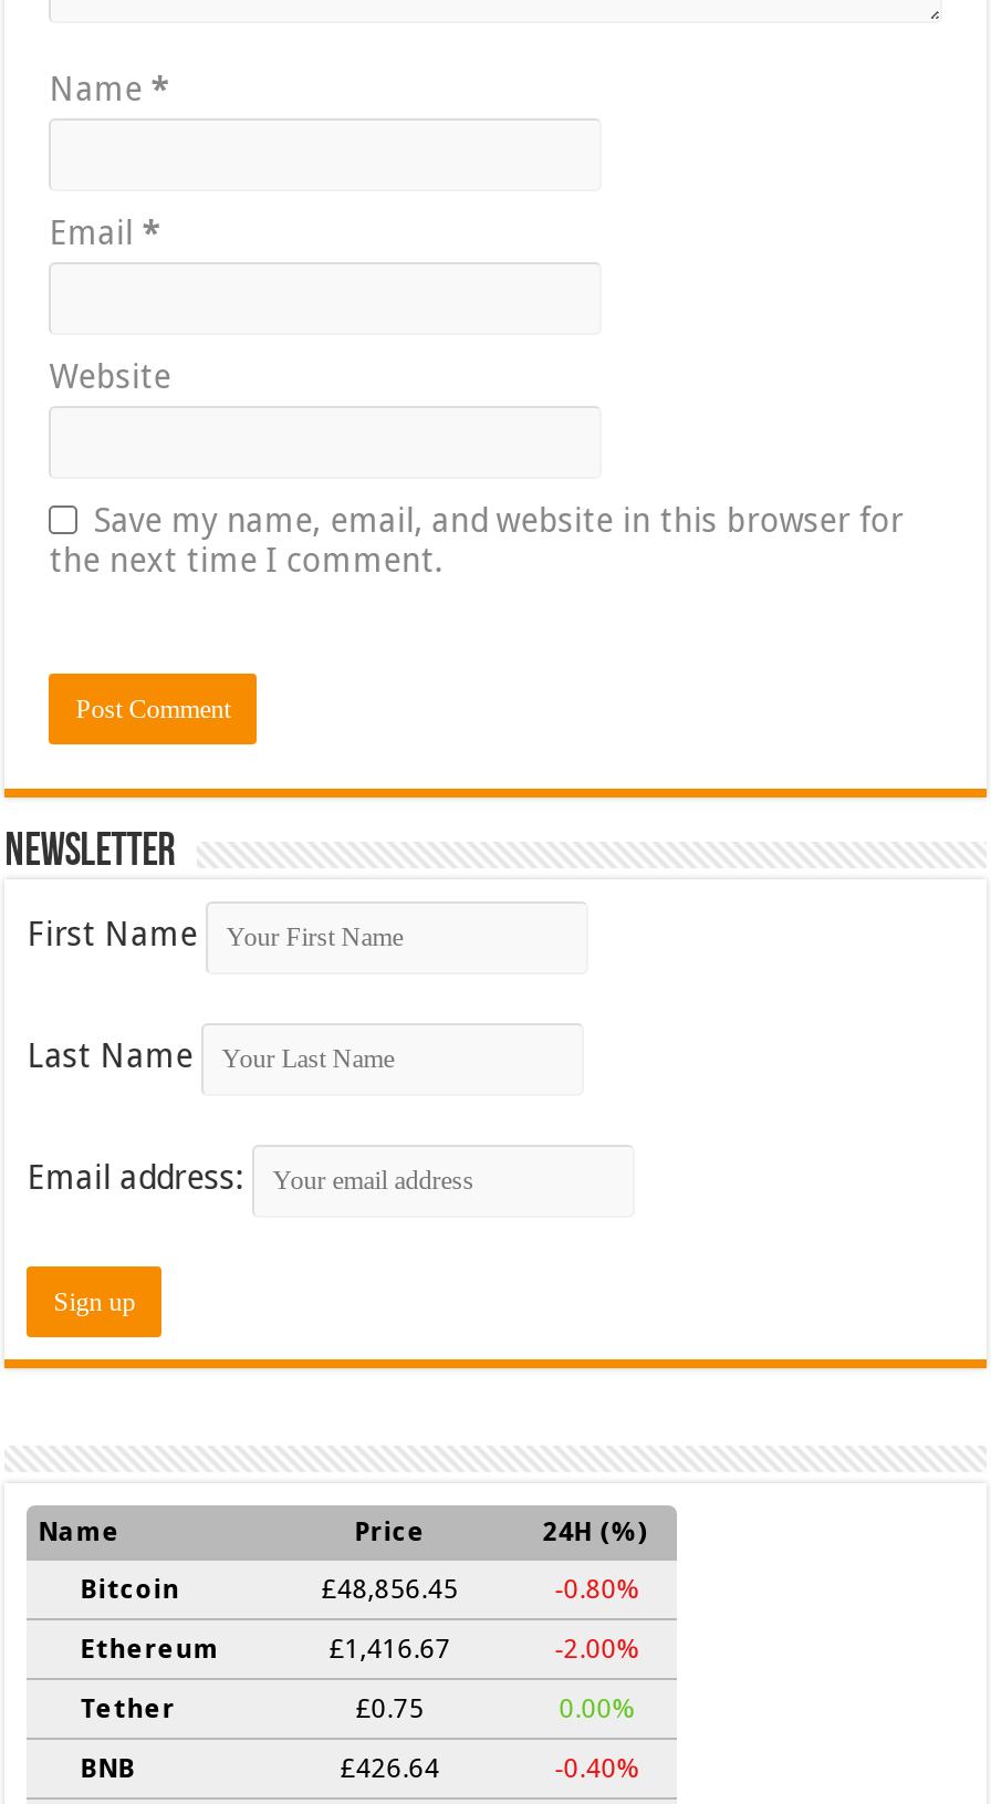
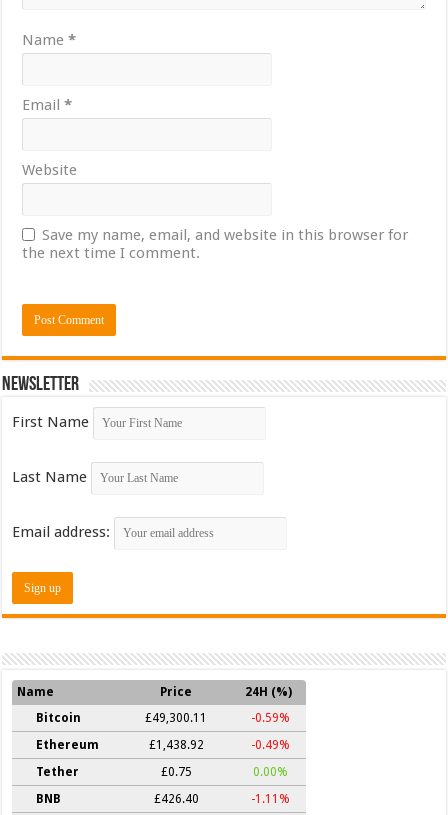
[321,1573,458,1604] £48,856.45 -> [145,711,207,725] £49,300.11
[555,1573,641,1604] -0.80% -> [251,711,290,725] -0.59%
[329,1633,451,1664] £1,416.67 -> [149,738,204,752] £1,438.92
[555,1633,641,1664] -2.00% -> [251,738,290,752] -0.49%
[340,1753,440,1784] £426.64 -> [154,792,199,806] £426.40
[555,1753,641,1784] -0.40% -> [251,792,290,806] -1.11%

